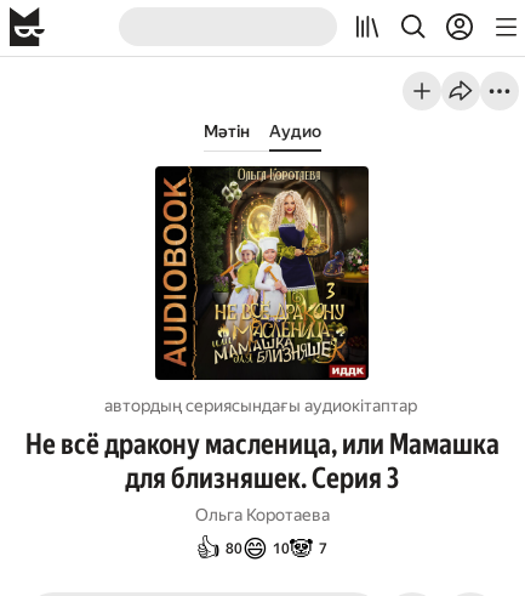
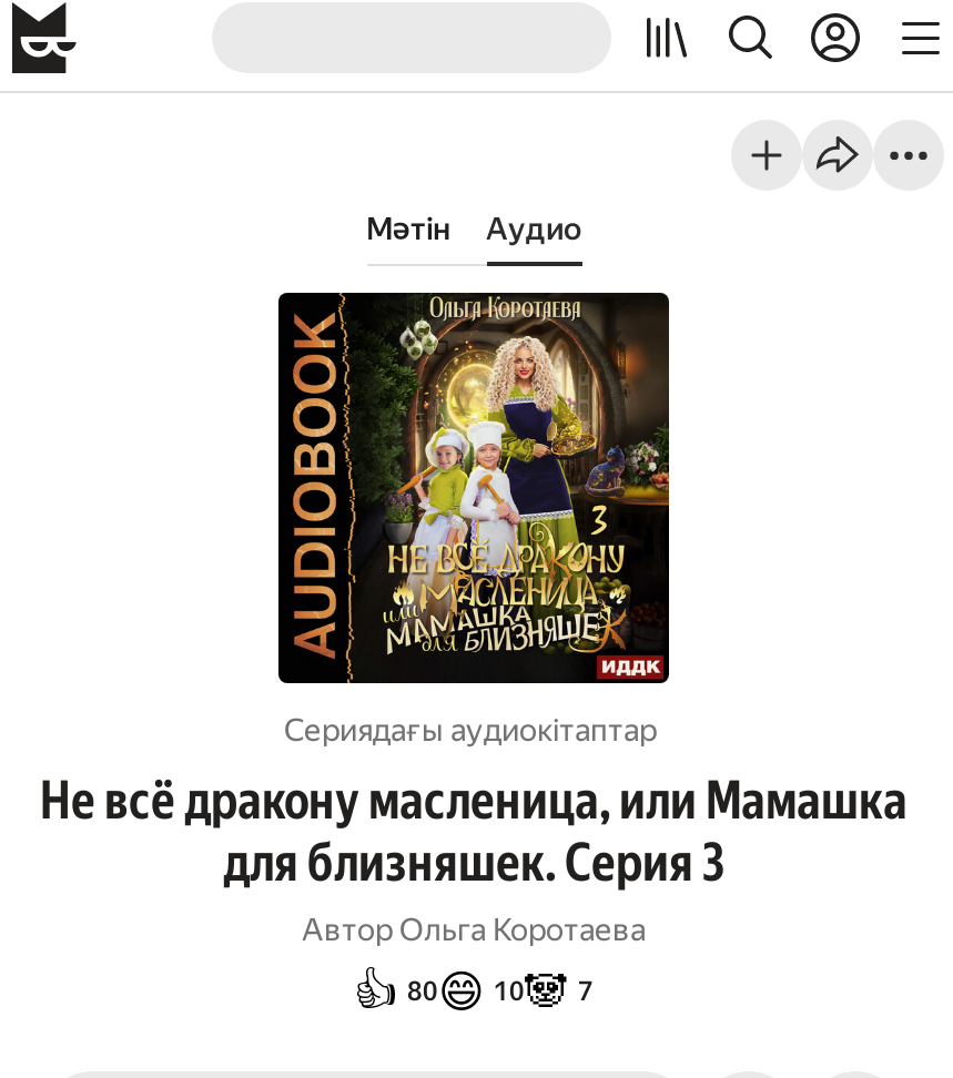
[104,396,416,415] автордың сериясындағы аудиокітаптар -> [284,712,657,748] Сериядағы аудиокітаптар
[195,505,329,524] Ольга Коротаева -> [302,912,646,947] Автор Ольга Коротаева

